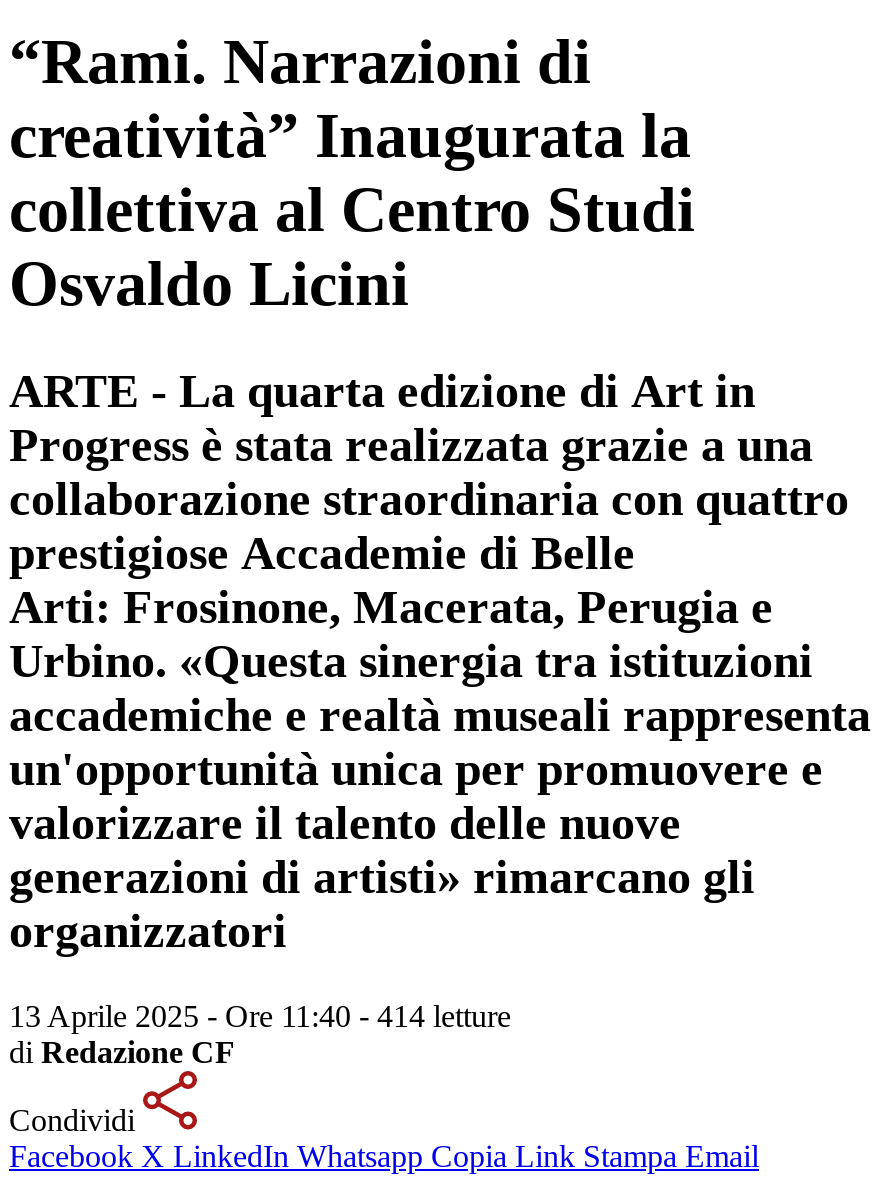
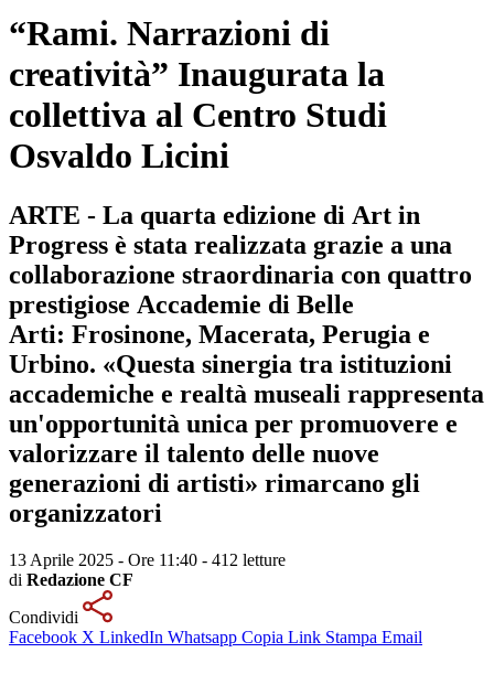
[9,999,511,1033] 13 Aprile 2025 - Ore 11:40 - 414 letture -> [9,550,286,569] 13 Aprile 2025 - Ore 11:40 - 412 letture

